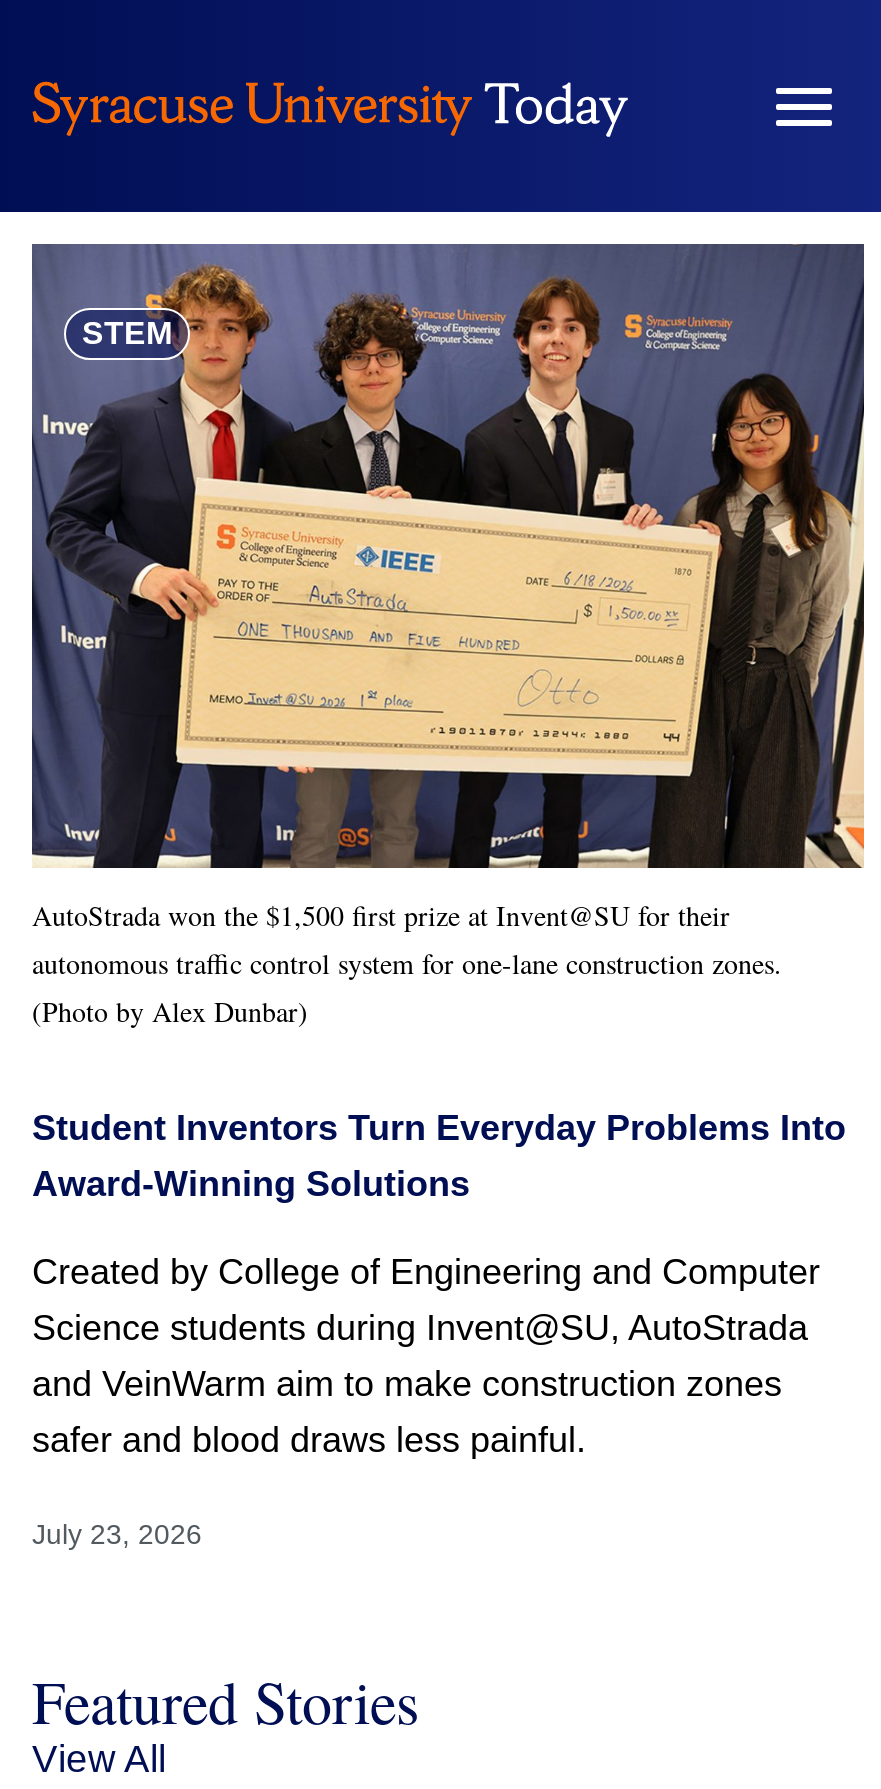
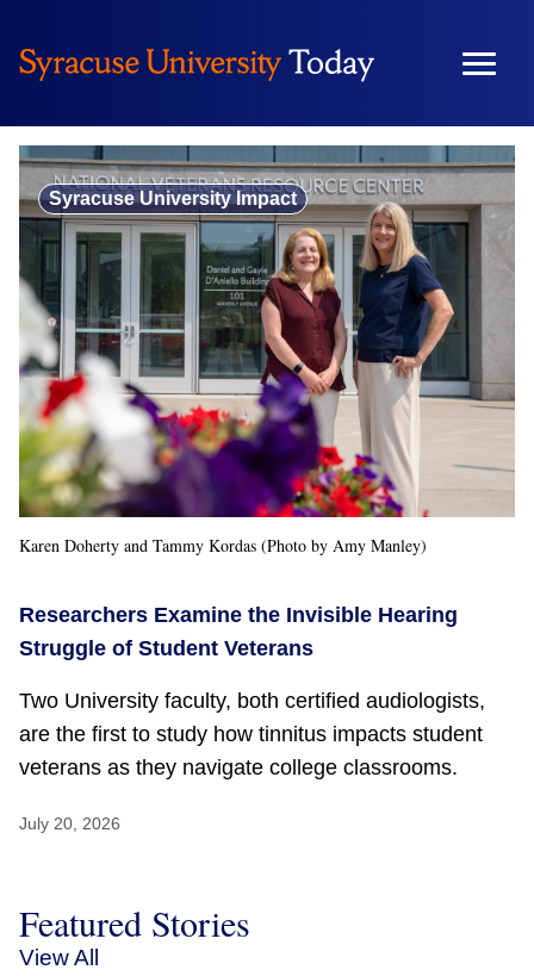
[30,244,866,870] [image] | STEM -> [18,145,515,518] [image] | Syracuse University Impact
[32,896,782,1030] AutoStrada won the $1,500 first prize at Invent@SU for their | autonomous traffic control system for one-lane construction zones. | (Photo by Alex Dunbar) -> [19,534,427,557] Karen Doherty and Tammy Kordas (Photo by Amy Manley)
[32,1108,846,1204] Student Inventors Turn Everyday Problems Into | Award-Winning Solutions -> [19,603,458,660] Researchers Examine the Invisible Hearing | Struggle of Student Veterans
[32,1252,820,1460] Created by College of Engineering and Computer | Science students during Invent@SU, AutoStrada | and VeinWarm aim to make construction zones | safer and blood draws less painful. -> [19,689,485,779] Two University faculty, both certified audiologists, | are the first to study how tinnitus impacts student | veterans as they navigate college classrooms.
[32,1518,202,1550] July 23, 2026 -> [19,814,120,833] July 20, 2026

